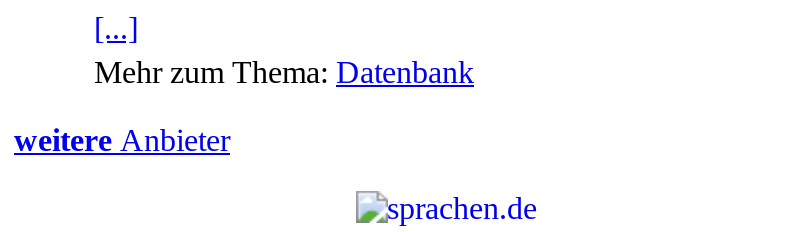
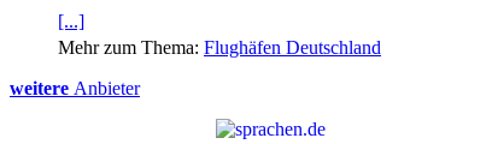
[94,54,474,88] Mehr zum Thema: Datenbank -> [58,37,381,57] Mehr zum Thema: Flughäfen Deutschland

